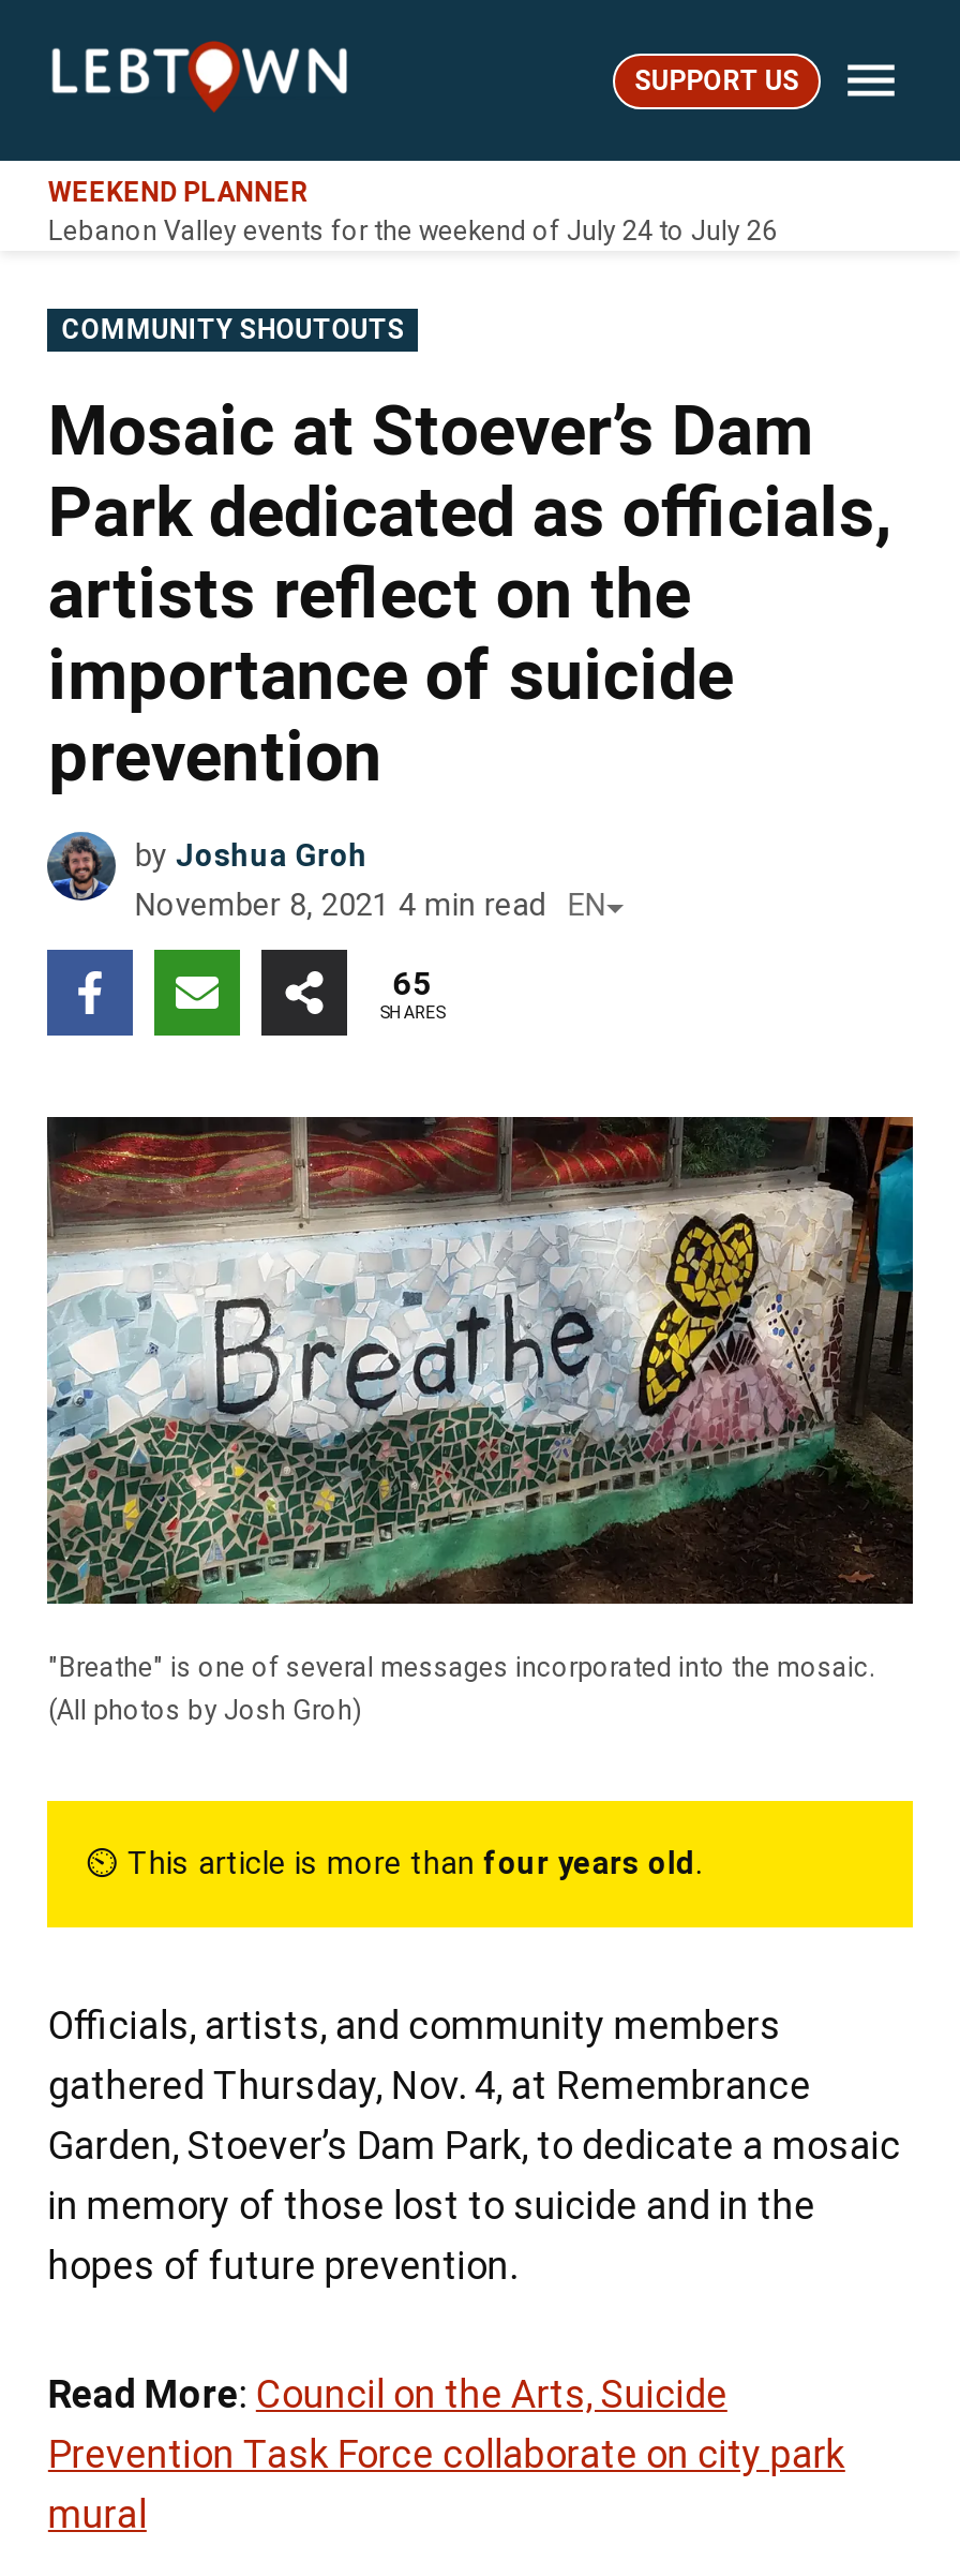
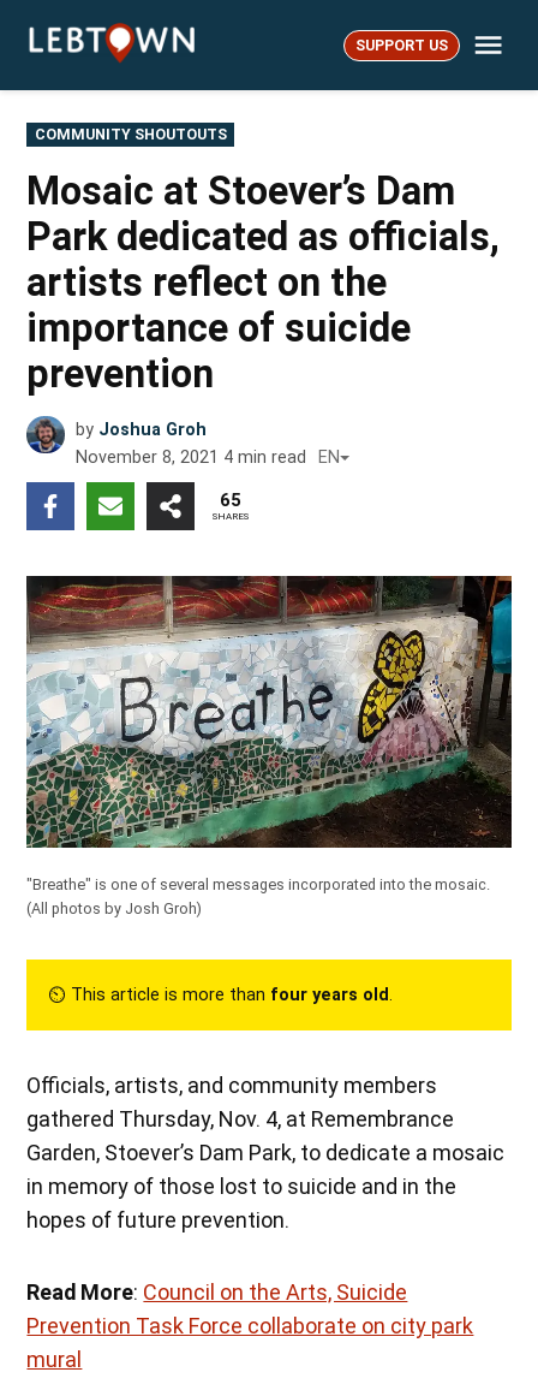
[48,175,777,247] WEEKEND PLANNER | Lebanon Valley events for the weekend of July 24 to July 26 -> none

